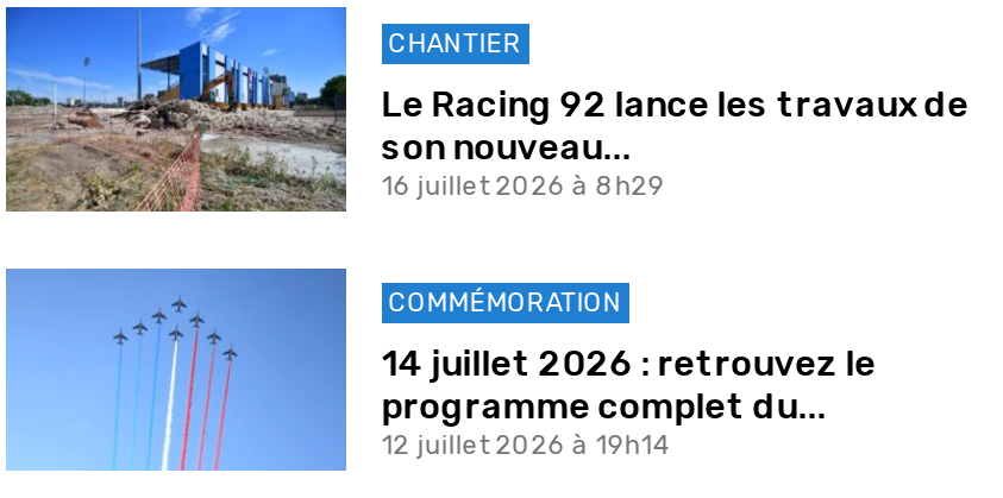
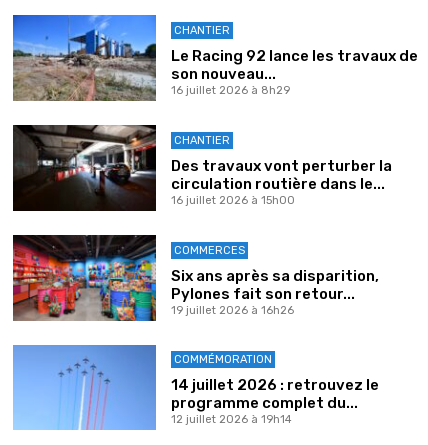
none -> [12,124,392,212] [image] | CHANTIER | Des travaux vont perturber la | circulation routière dans le... | 16 juillet 2026 à 15h00
none -> [12,234,379,322] [image] | COMMERCES | Six ans après sa disparition, | Pylones fait son retour... | 19 juillet 2026 à 16h26

